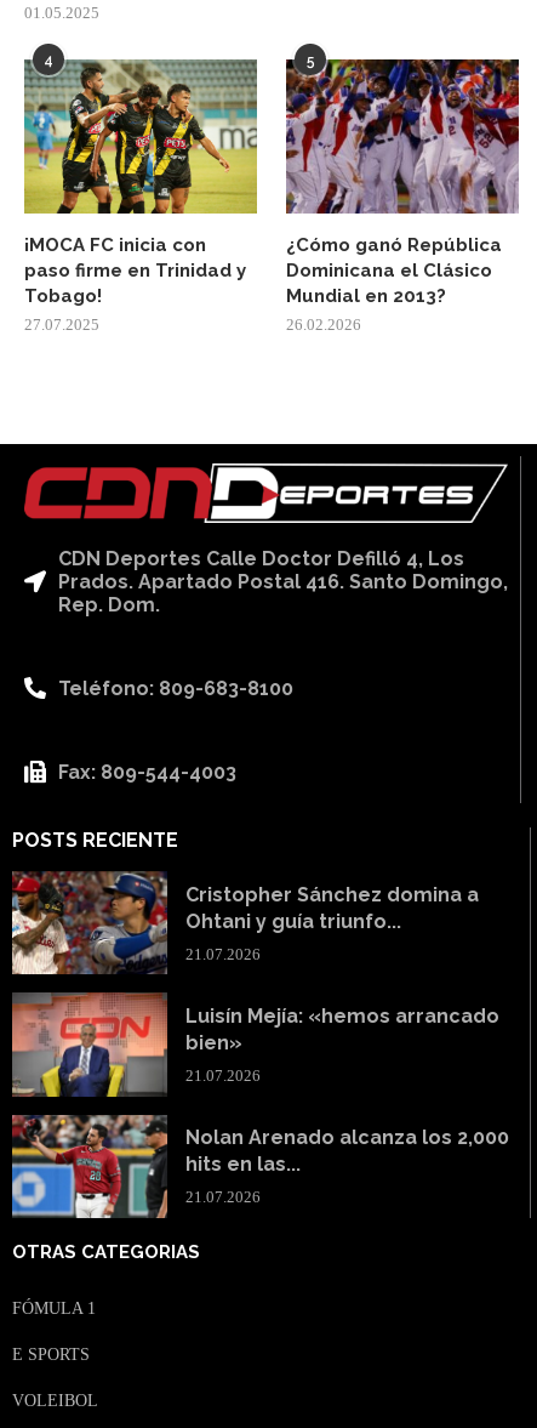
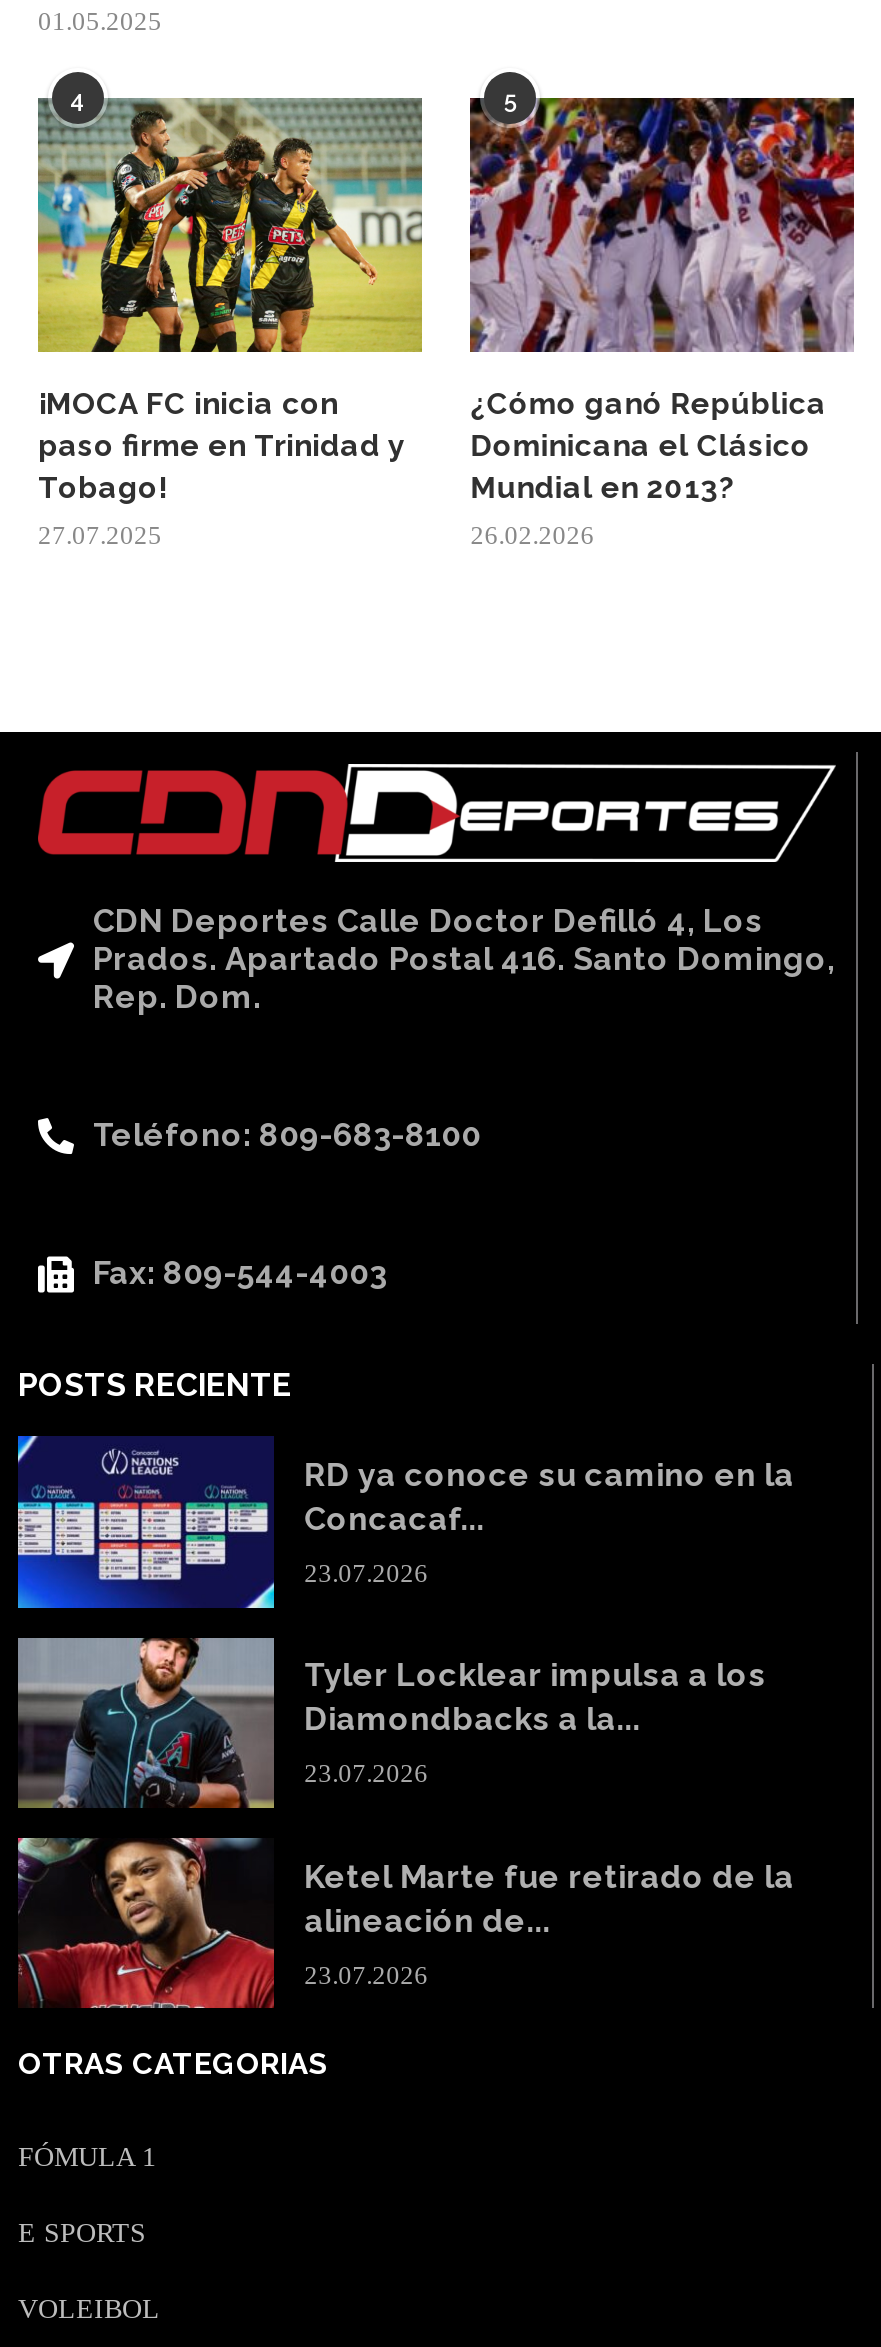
[11,871,479,975] [image] | Cristopher Sánchez domina a | Ohtani y guía triunfo... -> [16,1434,794,1610] [image] | RD ya conoce su camino en la | Concacaf...
[186,945,261,963] 21.07.2026 -> [304,1558,428,1588] 23.07.2026
[11,992,500,1098] [image] | Luisín Mejía: «hemos arrancado | bien» -> [16,1636,766,1808] [image] | Tyler Locklear impulsa a los | Diamondbacks a la...
[186,1066,261,1085] 21.07.2026 -> [304,1758,428,1788] 23.07.2026
[11,1114,509,1218] [image] | Nolan Arenado alcanza los 2,000 | hits en las... -> [16,1836,794,2008] [image] | Ketel Marte fue retirado de la | alineación de...
[186,1188,261,1206] 21.07.2026 -> [304,1959,428,1989] 23.07.2026

